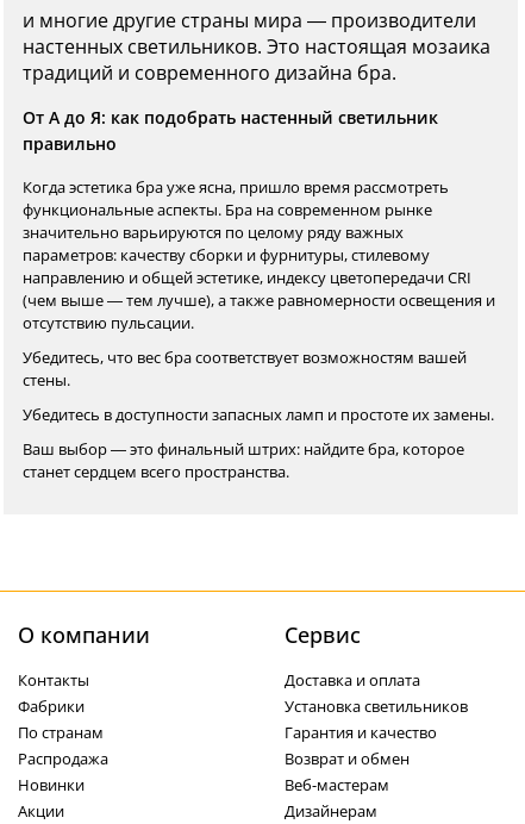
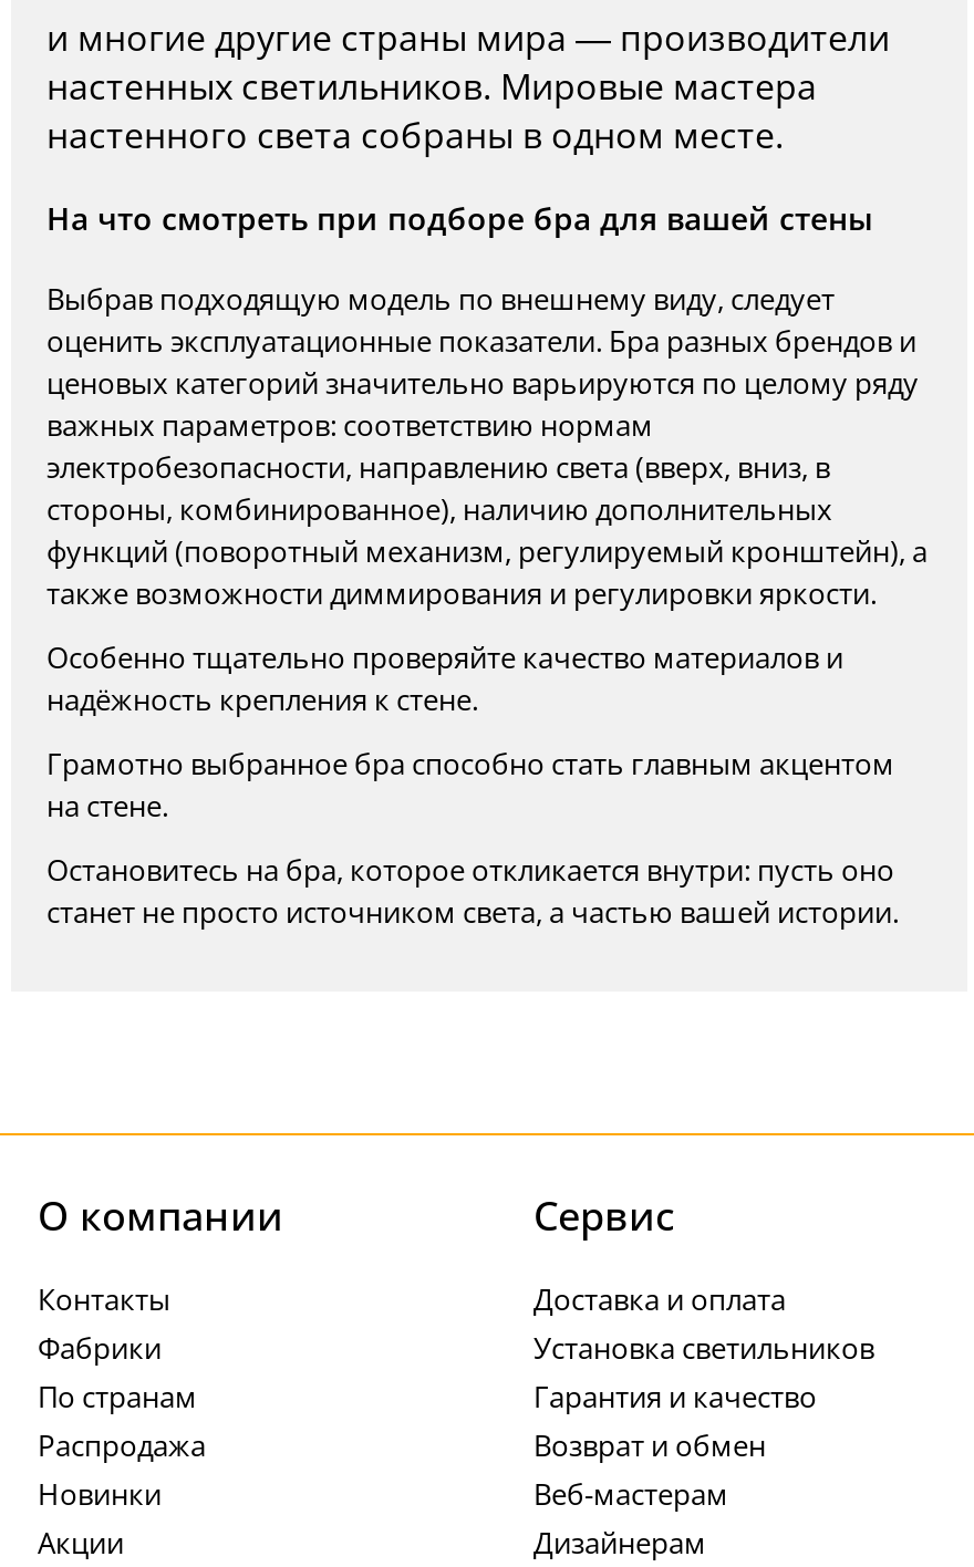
[23,33,490,86] настенных светильников. Это настоящая мозаика | традиций и современного дизайна бра. -> [46,62,817,159] настенных светильников. Мировые мастера | настенного света собраны в одном месте.
[23,106,438,155] От А до Я: как подобрать настенный светильник | правильно -> [46,197,872,239] На что смотреть при подборе бра для вашей стены
[23,176,495,333] Когда эстетика бра уже ясна, пришло время рассмотреть | функциональные аспекты. Бра на современном рынке | значительно варьируются по целому ряду важных | параметров: качеству сборки и фурнитуры, стилевому | направлению и общей эстетике, индексу цветопередачи CRI | (чем выше — тем лучше), а также равномерности освещения и | отсутствию пульсации. -> [46,279,928,613] Выбрав подходящую модель по внешнему виду, следует | оценить эксплуатационные показатели. Бра разных брендов и | ценовых категорий значительно варьируются по целому ряду | важных параметров: соответствию нормам | электробезопасности, направлению света (вверх, вниз, в | стороны, комбинированное), наличию дополнительных | функций (поворотный механизм, регулируемый кронштейн), а | также возможности диммирования и регулировки яркости.
[23,347,467,391] Убедитесь, что вес бра соответствует возможностям вашей | стены. -> [46,637,843,719] Особенно тщательно проверяйте качество материалов и | надёжность крепления к стене.
[23,404,494,425] Убедитесь в доступности запасных ламп и простоте их замены. -> [46,744,894,826] Грамотно выбранное бра способно стать главным акцентом | на стене.
[23,438,464,482] Ваш выбор — это финальный штрих: найдите бра, которое | станет сердцем всего пространства. -> [46,850,899,932] Остановитесь на бра, которое откликается внутри: пусть оно | станет не просто источником света, а частью вашей истории.

